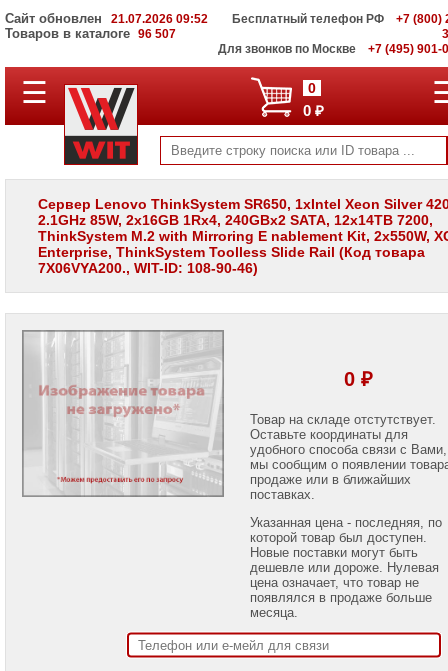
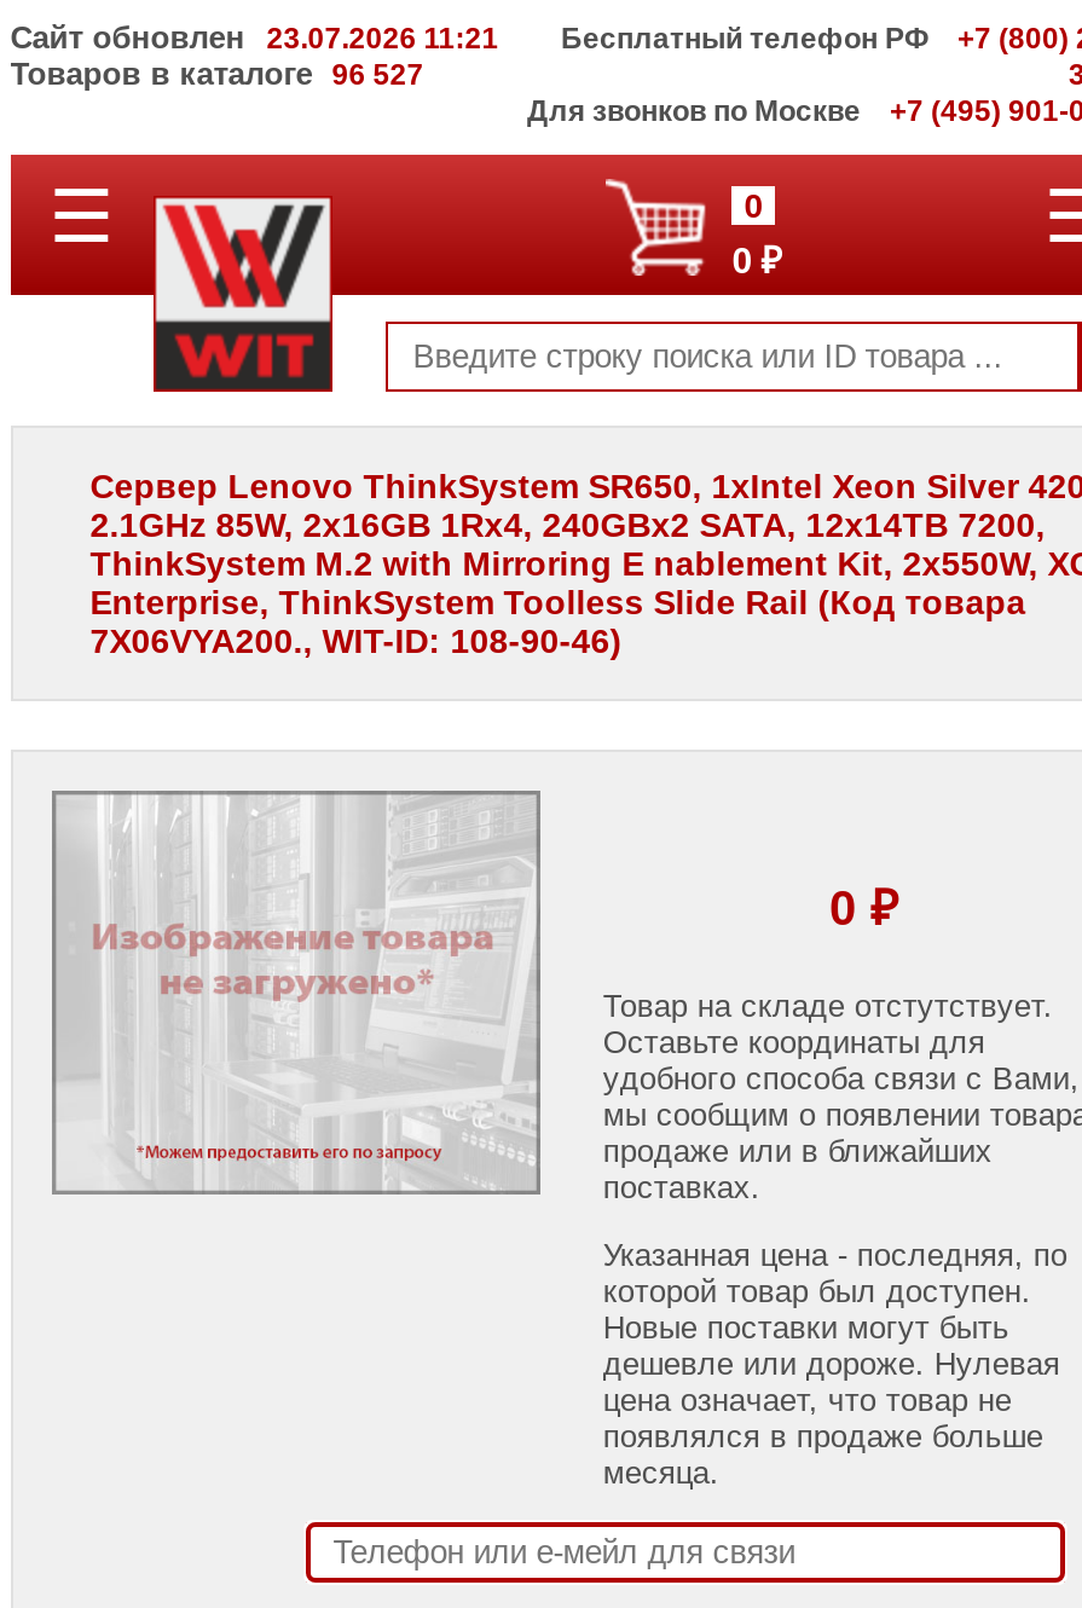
[5,11,208,26] Сайт обновлен 21.07.2026 09:52 -> [10,19,499,56] Сайт обновлен 23.07.2026 11:21
[5,26,176,41] Товаров в каталоге 96 507 -> [10,56,424,92] Товаров в каталоге 96 527

